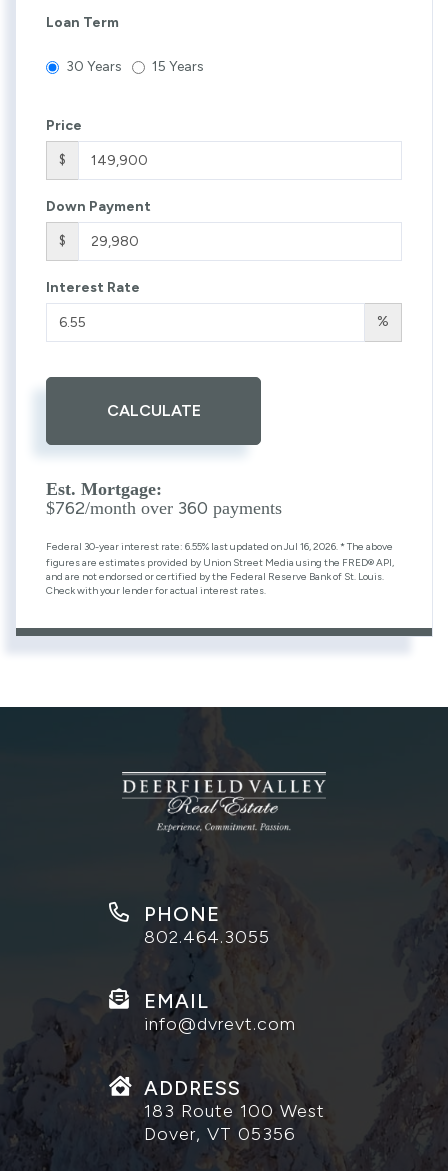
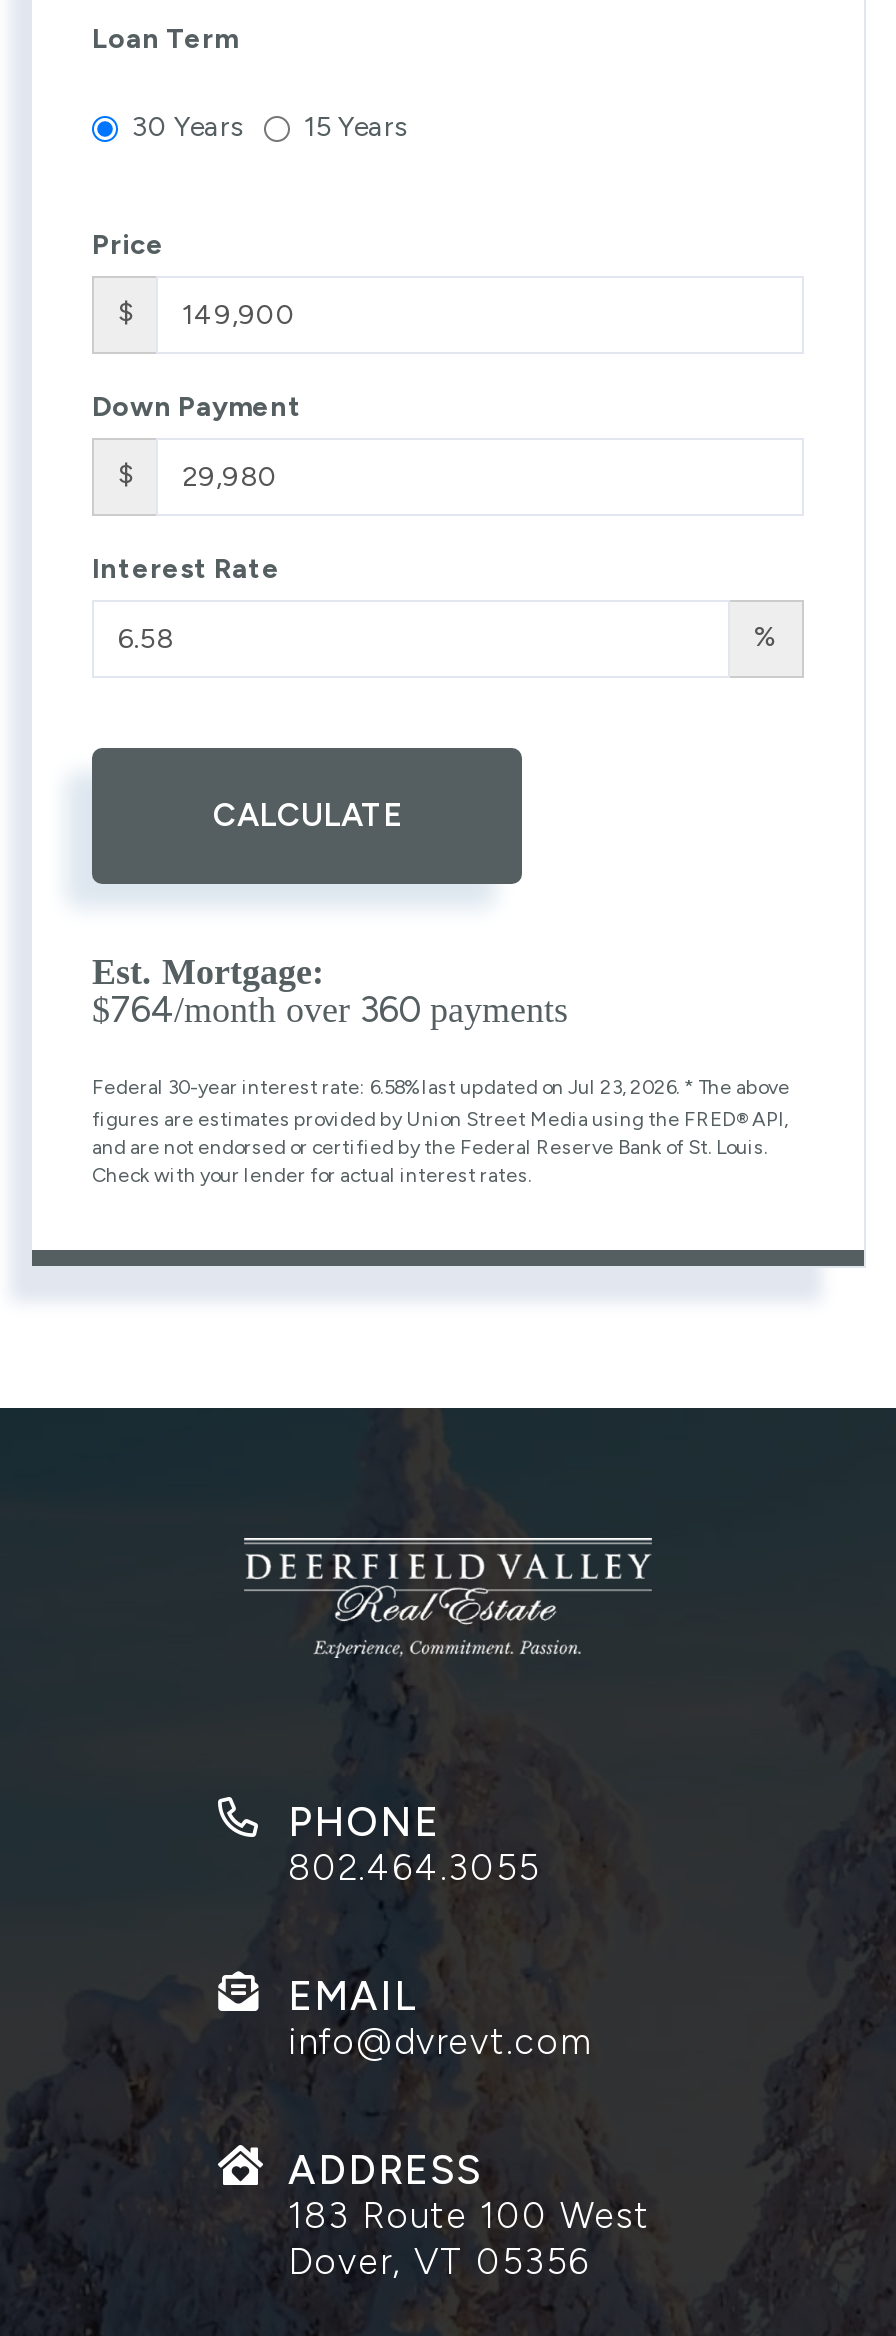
[46,497,282,519] $762/month over 360 payments -> [92,988,568,1032] $764/month over 360 payments
[46,540,393,553] Federal 30-year interest rate: 6.55% last updated on Jul 16, 2026. * The above -> [92,1074,790,1100] Federal 30-year interest rate: 6.58% last updated on Jul 23, 2026. * The above

